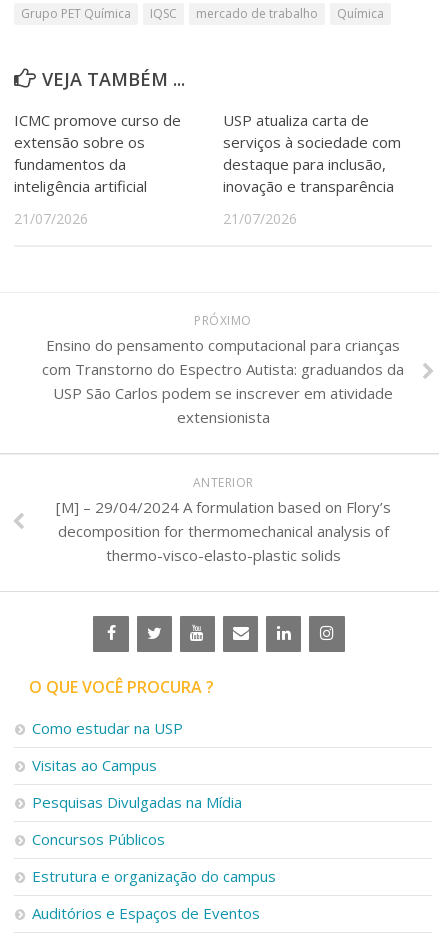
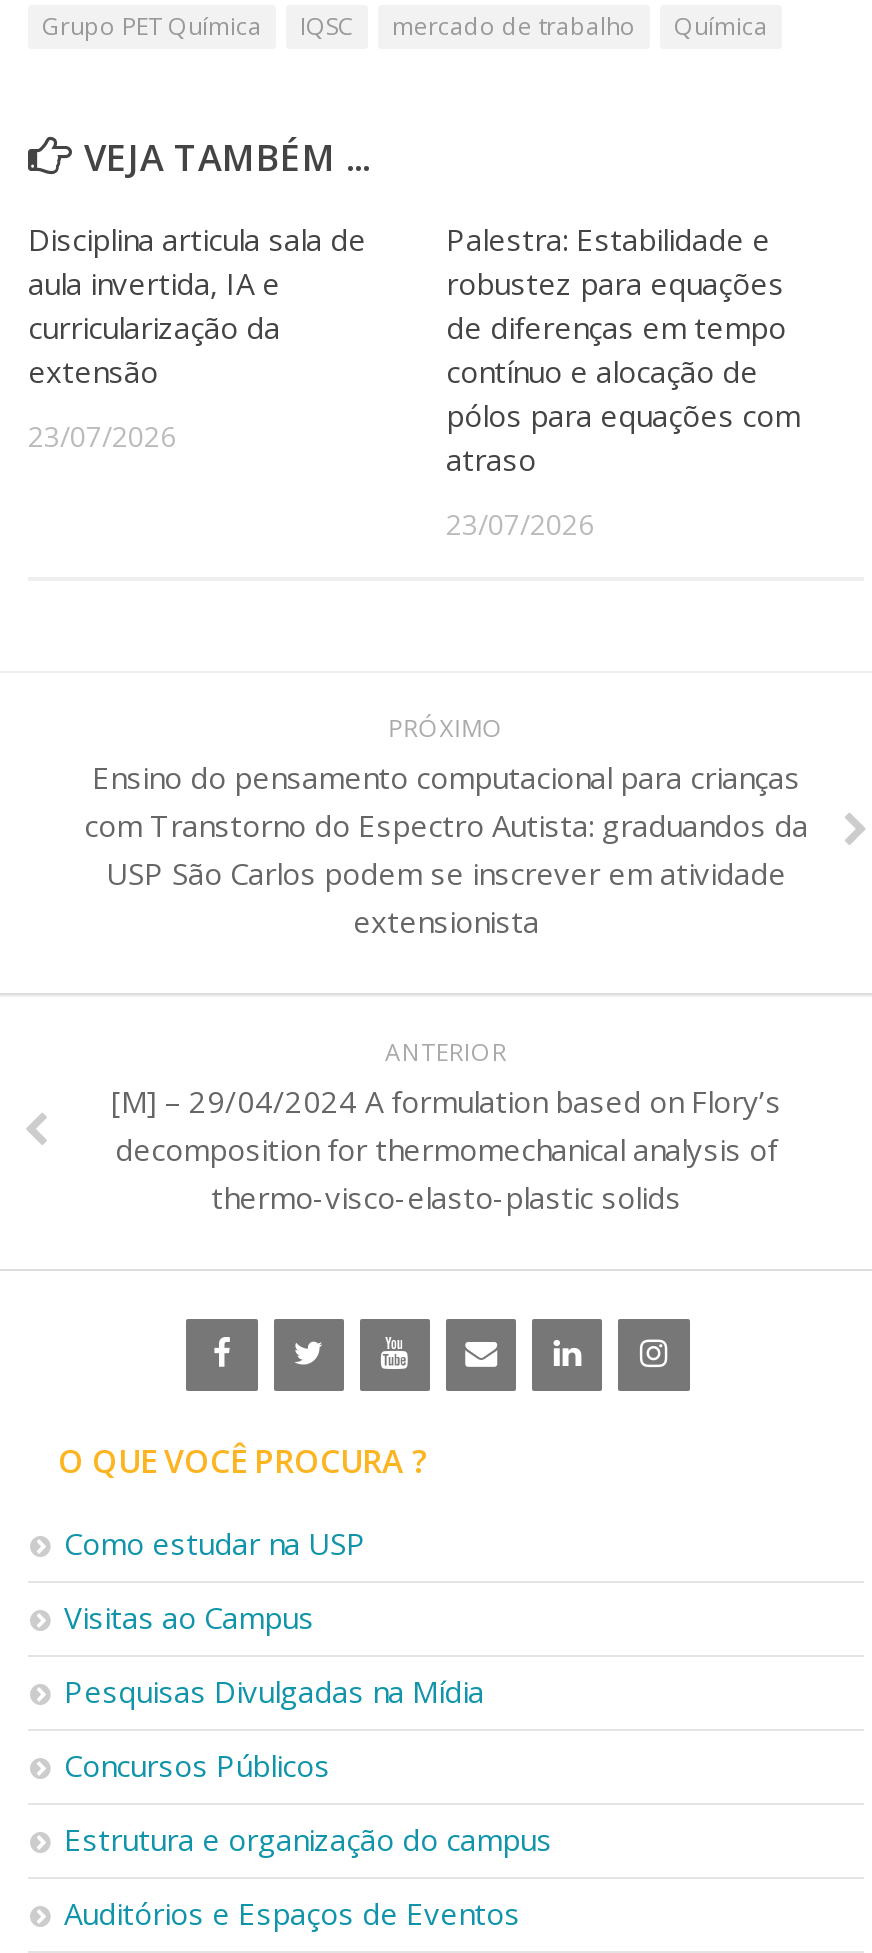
[14,110,181,196] ICMC promove curso de | extensão sobre os | fundamentos da | inteligência artificial -> [28,219,366,391] Disciplina articula sala de | aula invertida, IA e | curricularização da | extensão
[223,110,401,196] USP atualiza carta de | serviços à sociedade com | destaque para inclusão, | inovação e transparência -> [446,219,800,479] Palestra: Estabilidade e | robustez para equações | de diferenças em tempo | contínuo e alocação de | pólos para equações com | atraso
[14,209,88,228] 21/07/2026 -> [28,417,176,455] 23/07/2026
[223,209,297,228] 21/07/2026 -> [446,505,594,543] 23/07/2026

